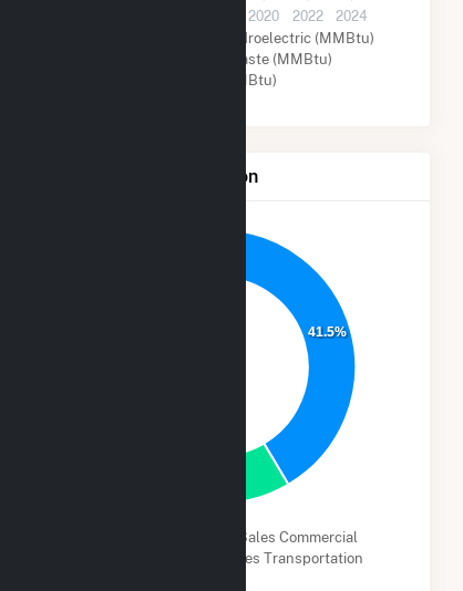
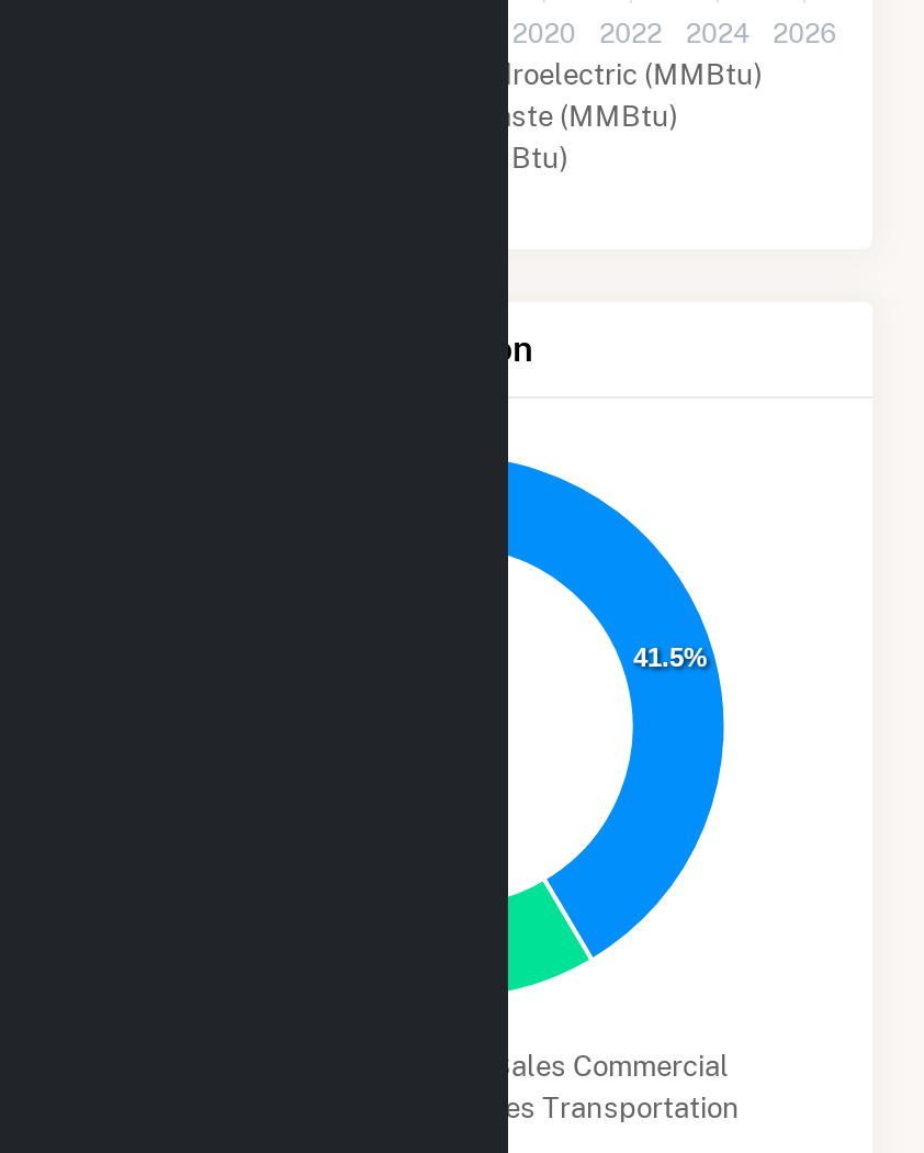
none -> [773,16,836,47] 2026

